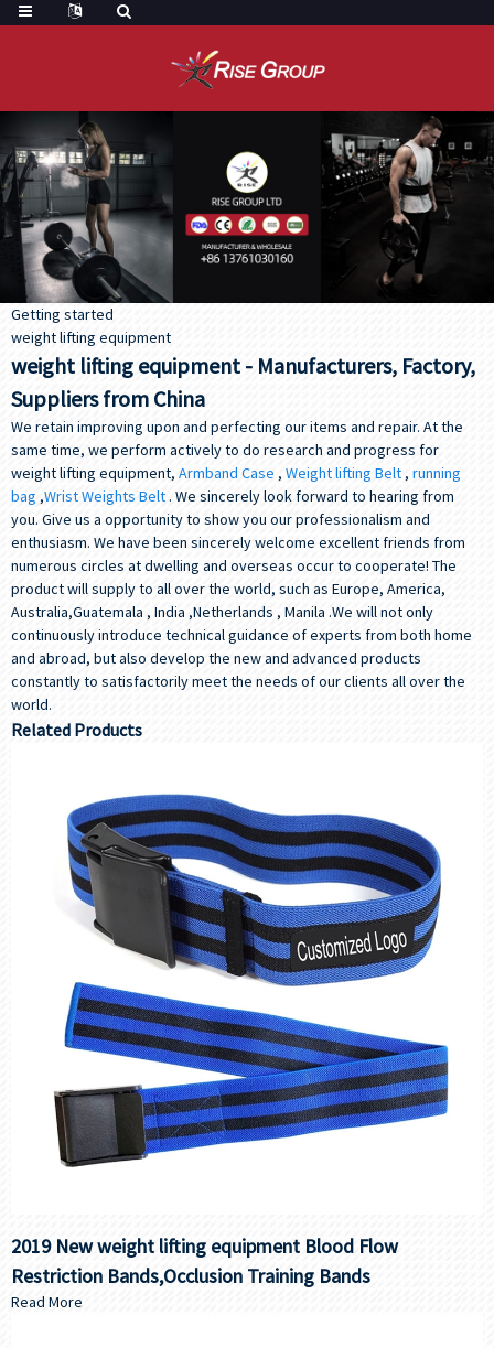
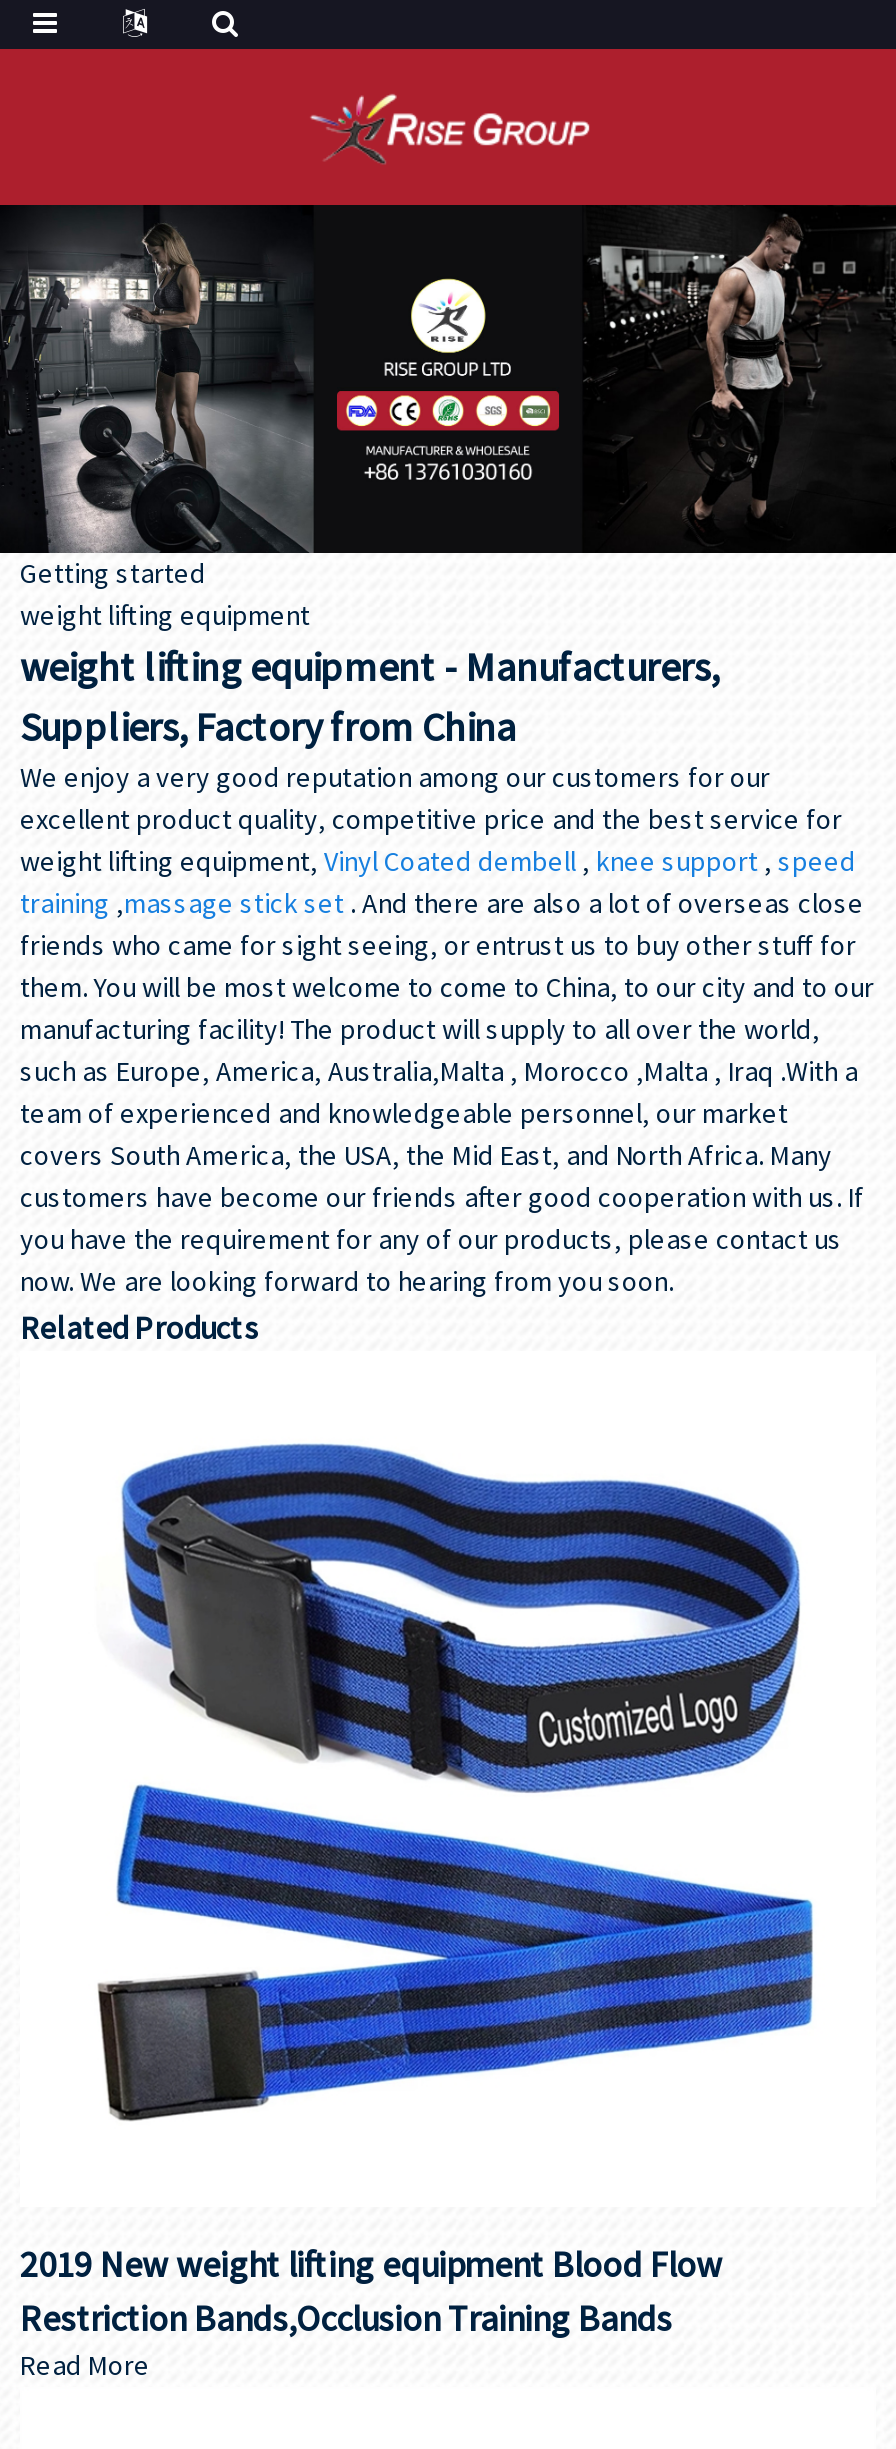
[11,352,475,714] weight lifting equipment - Manufacturers, Factory, | Suppliers from China | We retain improving upon and perfecting our items and repair. At the | same time, we perform actively to do research and progress for | weight lifting equipment, Armband Case, Weight lifting Belt, running | bag, Wrist Weights Belt. We sincerely look forward to hearing from | you. Give us a opportunity to show you our professionalism and | enthusiasm. We have been sincerely welcome excellent friends from | numerous circles at dwelling and overseas occur to cooperate! The | product will supply to all over the world, such as Europe, America, | Australia,Guatemala , India ,Netherlands , Manila .We will not only | continuously introduce technical guidance of experts from both home | and abroad, but also develop the new and advanced products | constantly to satisfactorily meet the needs of our clients all over the | world. -> [20,641,874,1299] weight lifting equipment - Manufacturers, | Suppliers, Factory from China | We enjoy a very good reputation among our customers for our | excellent product quality, competitive price and the best service for | weight lifting equipment, Vinyl Coated dembell, knee support, speed | training, massage stick set. And there are also a lot of overseas close | friends who came for sight seeing, or entrust us to buy other stuff for | them. You will be most welcome to come to China, to our city and to our | manufacturing facility! The product will supply to all over the world, | such as Europe, America, Australia,Malta , Morocco ,Malta , Iraq .With a | team of experienced and knowledgeable personnel, our market | covers South America, the USA, the Mid East, and North Africa. Many | customers have become our friends after good cooperation with us. If | you have the requirement for any of our products, please contact us | now. We are looking forward to hearing from you soon.

